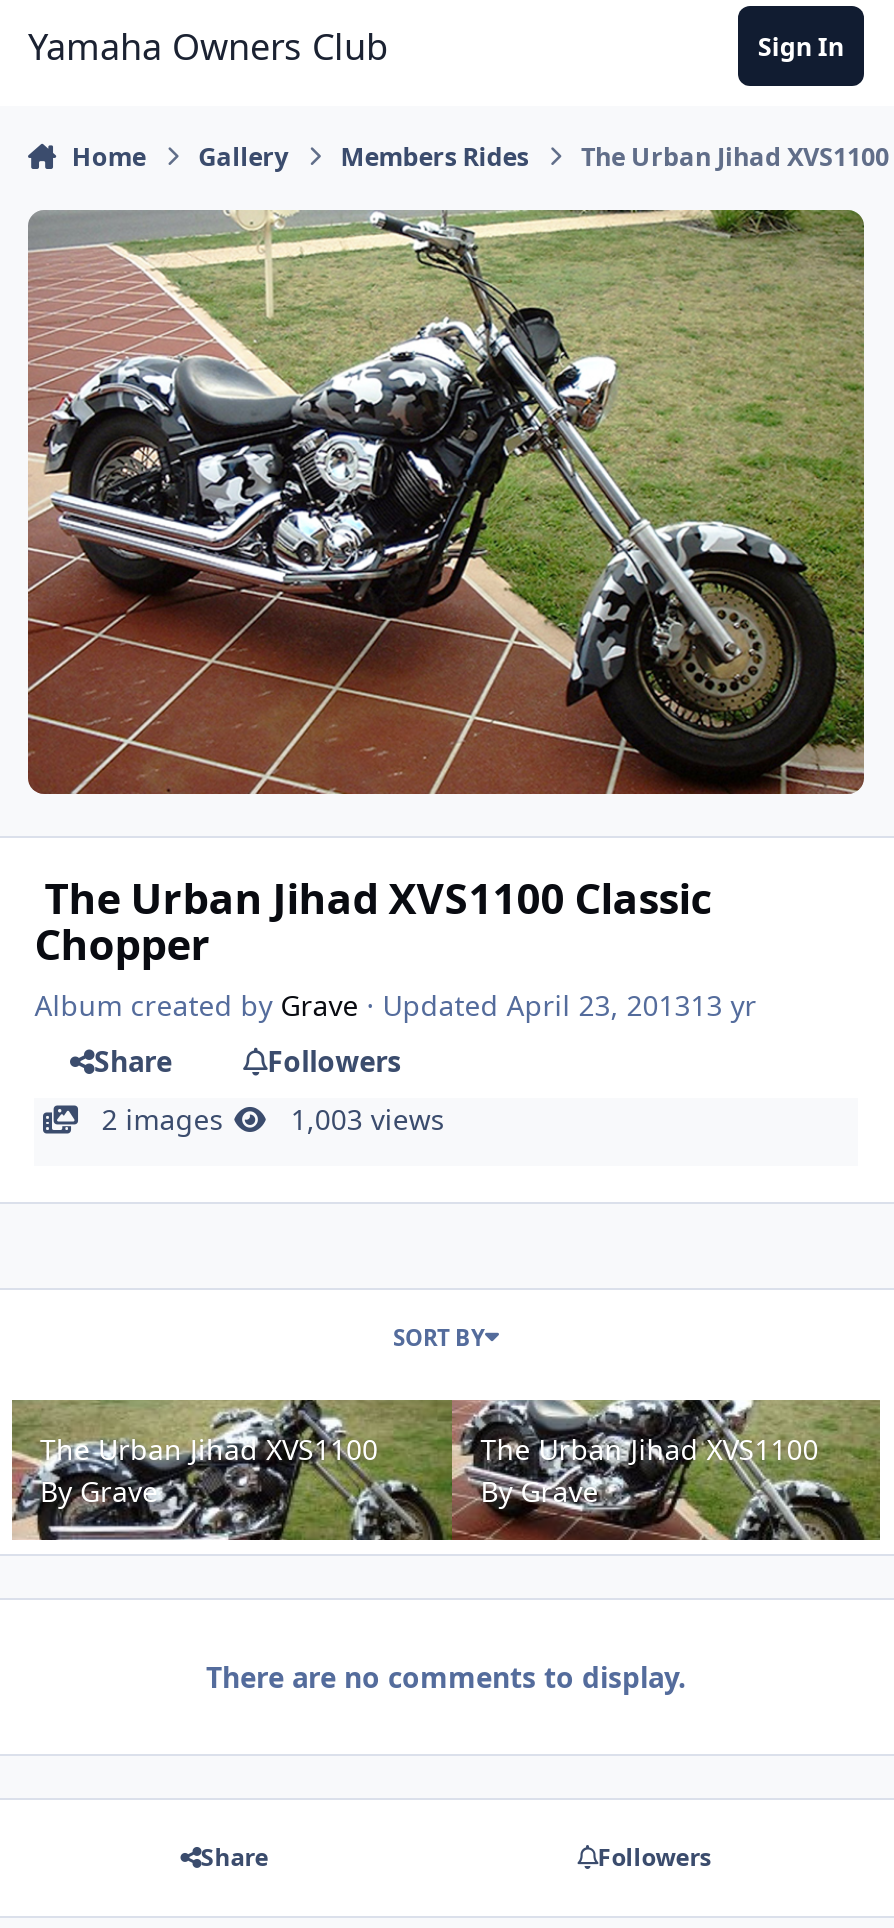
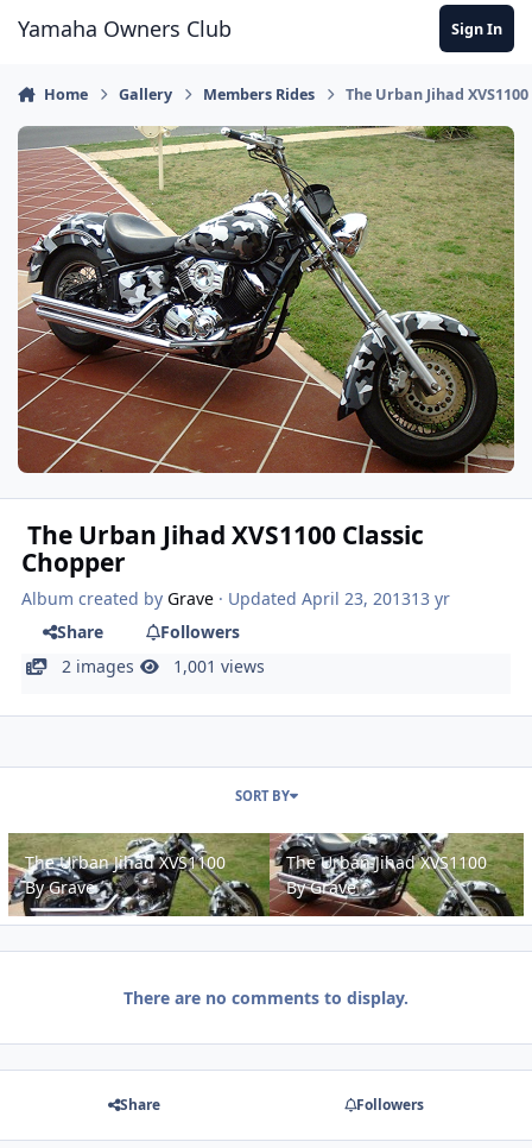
[102,1099,445,1137] 2 images 1,003 views -> [62,654,265,677] 2 images 1,001 views

